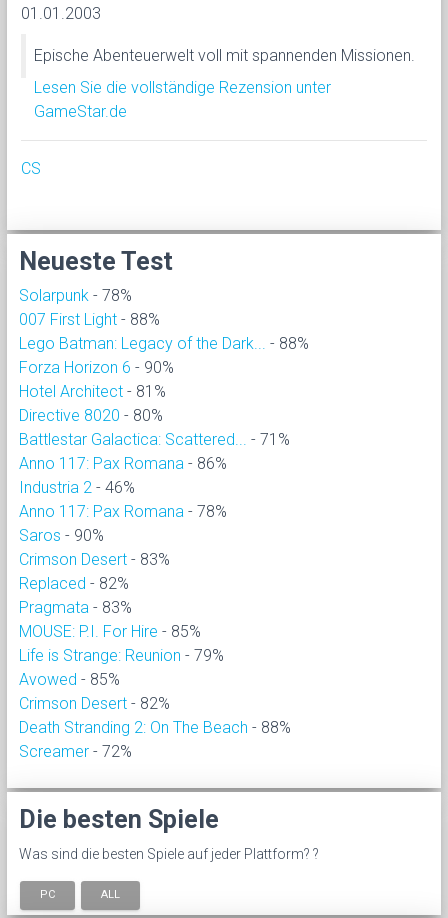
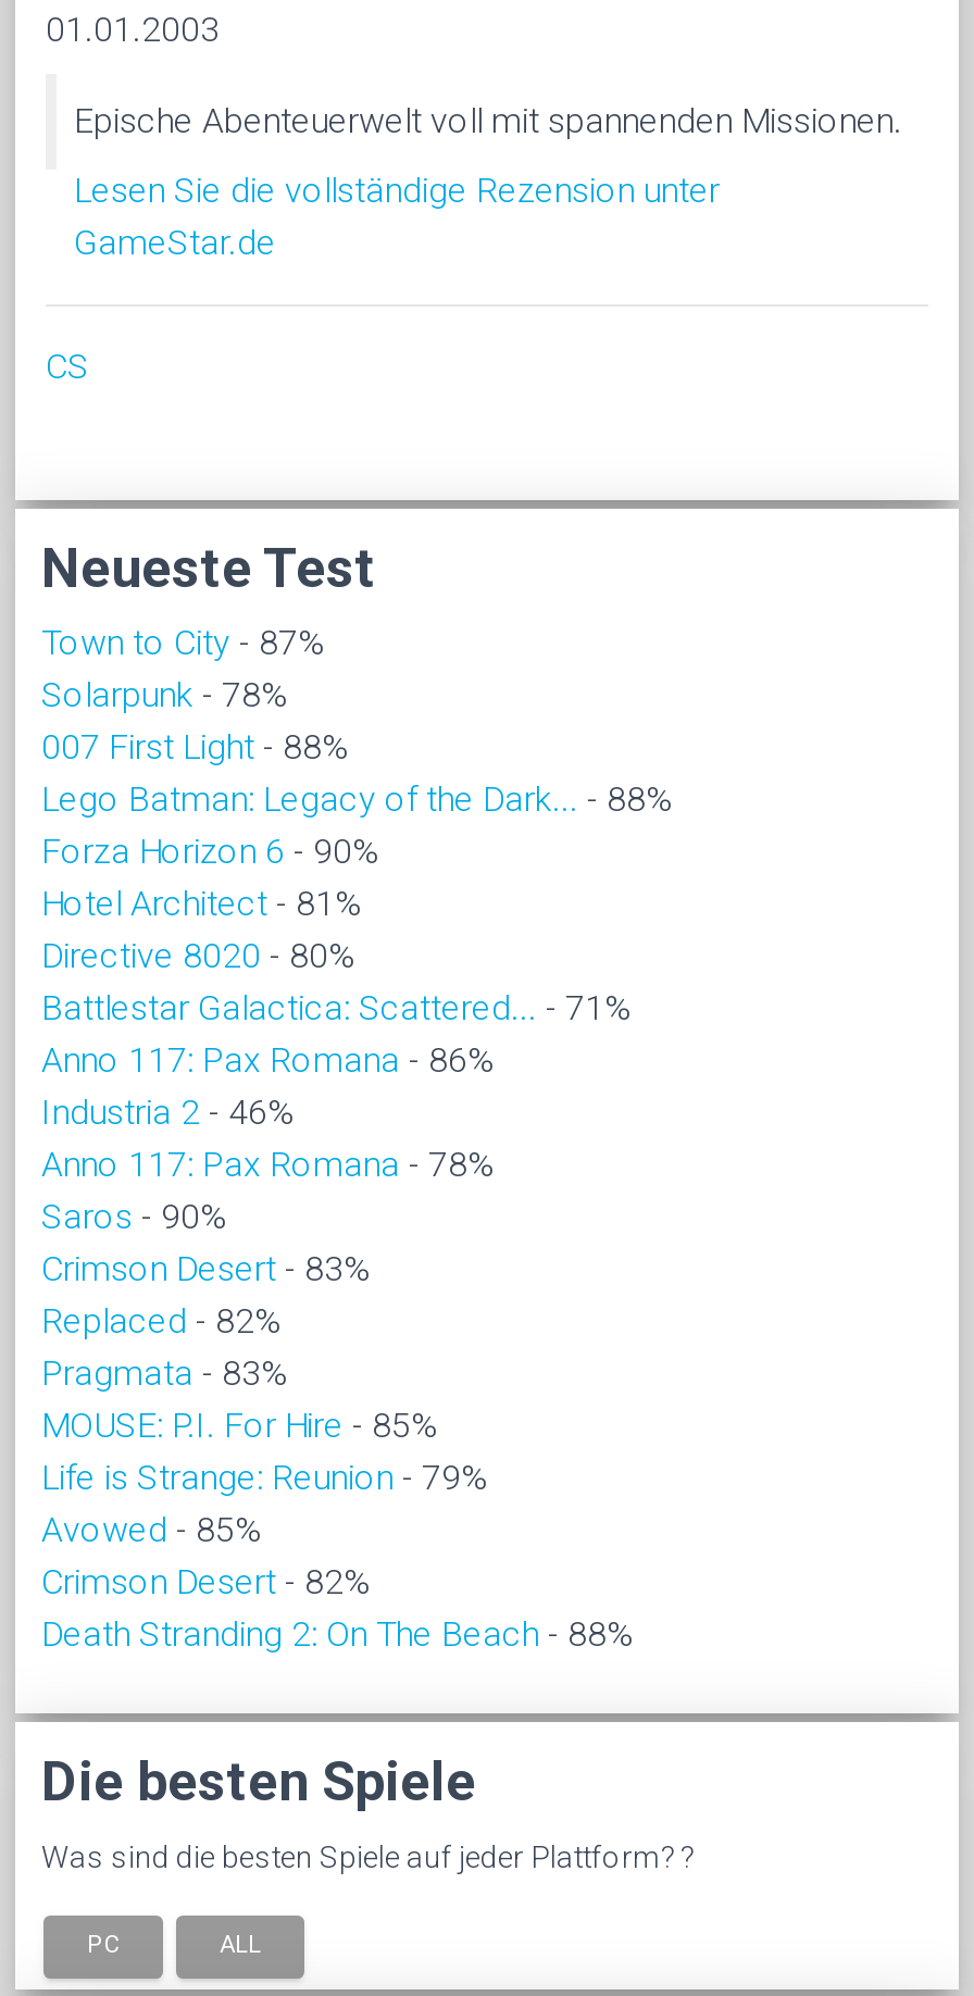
none -> [41,621,324,662] Town to City - 87%
moved [19,286,309,737] -> [41,673,672,1654]: Solarpunk - 78% | 007 First Light - 88% | Lego Batman: Legacy of the Dark... - 88% | ... | Crimson Desert - 82% | Death Stranding 2: On The Beach - 88%
[19,742,132,761] Screamer - 72% -> none

